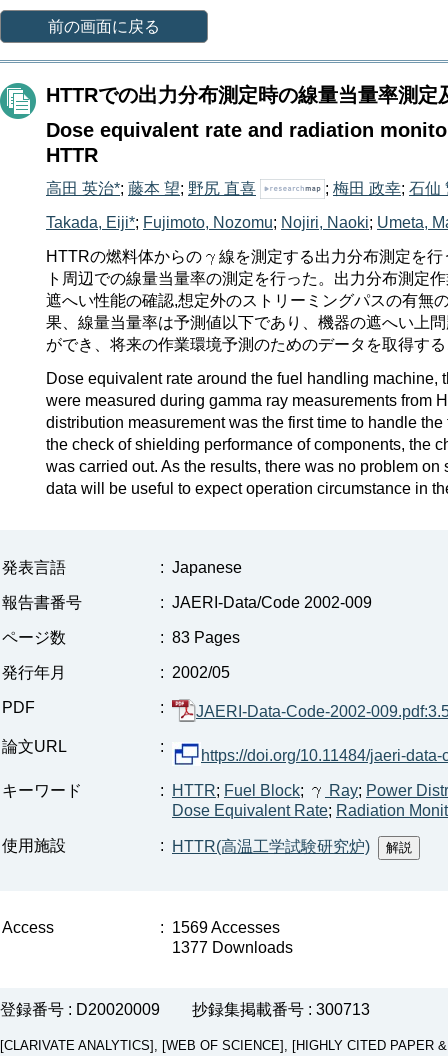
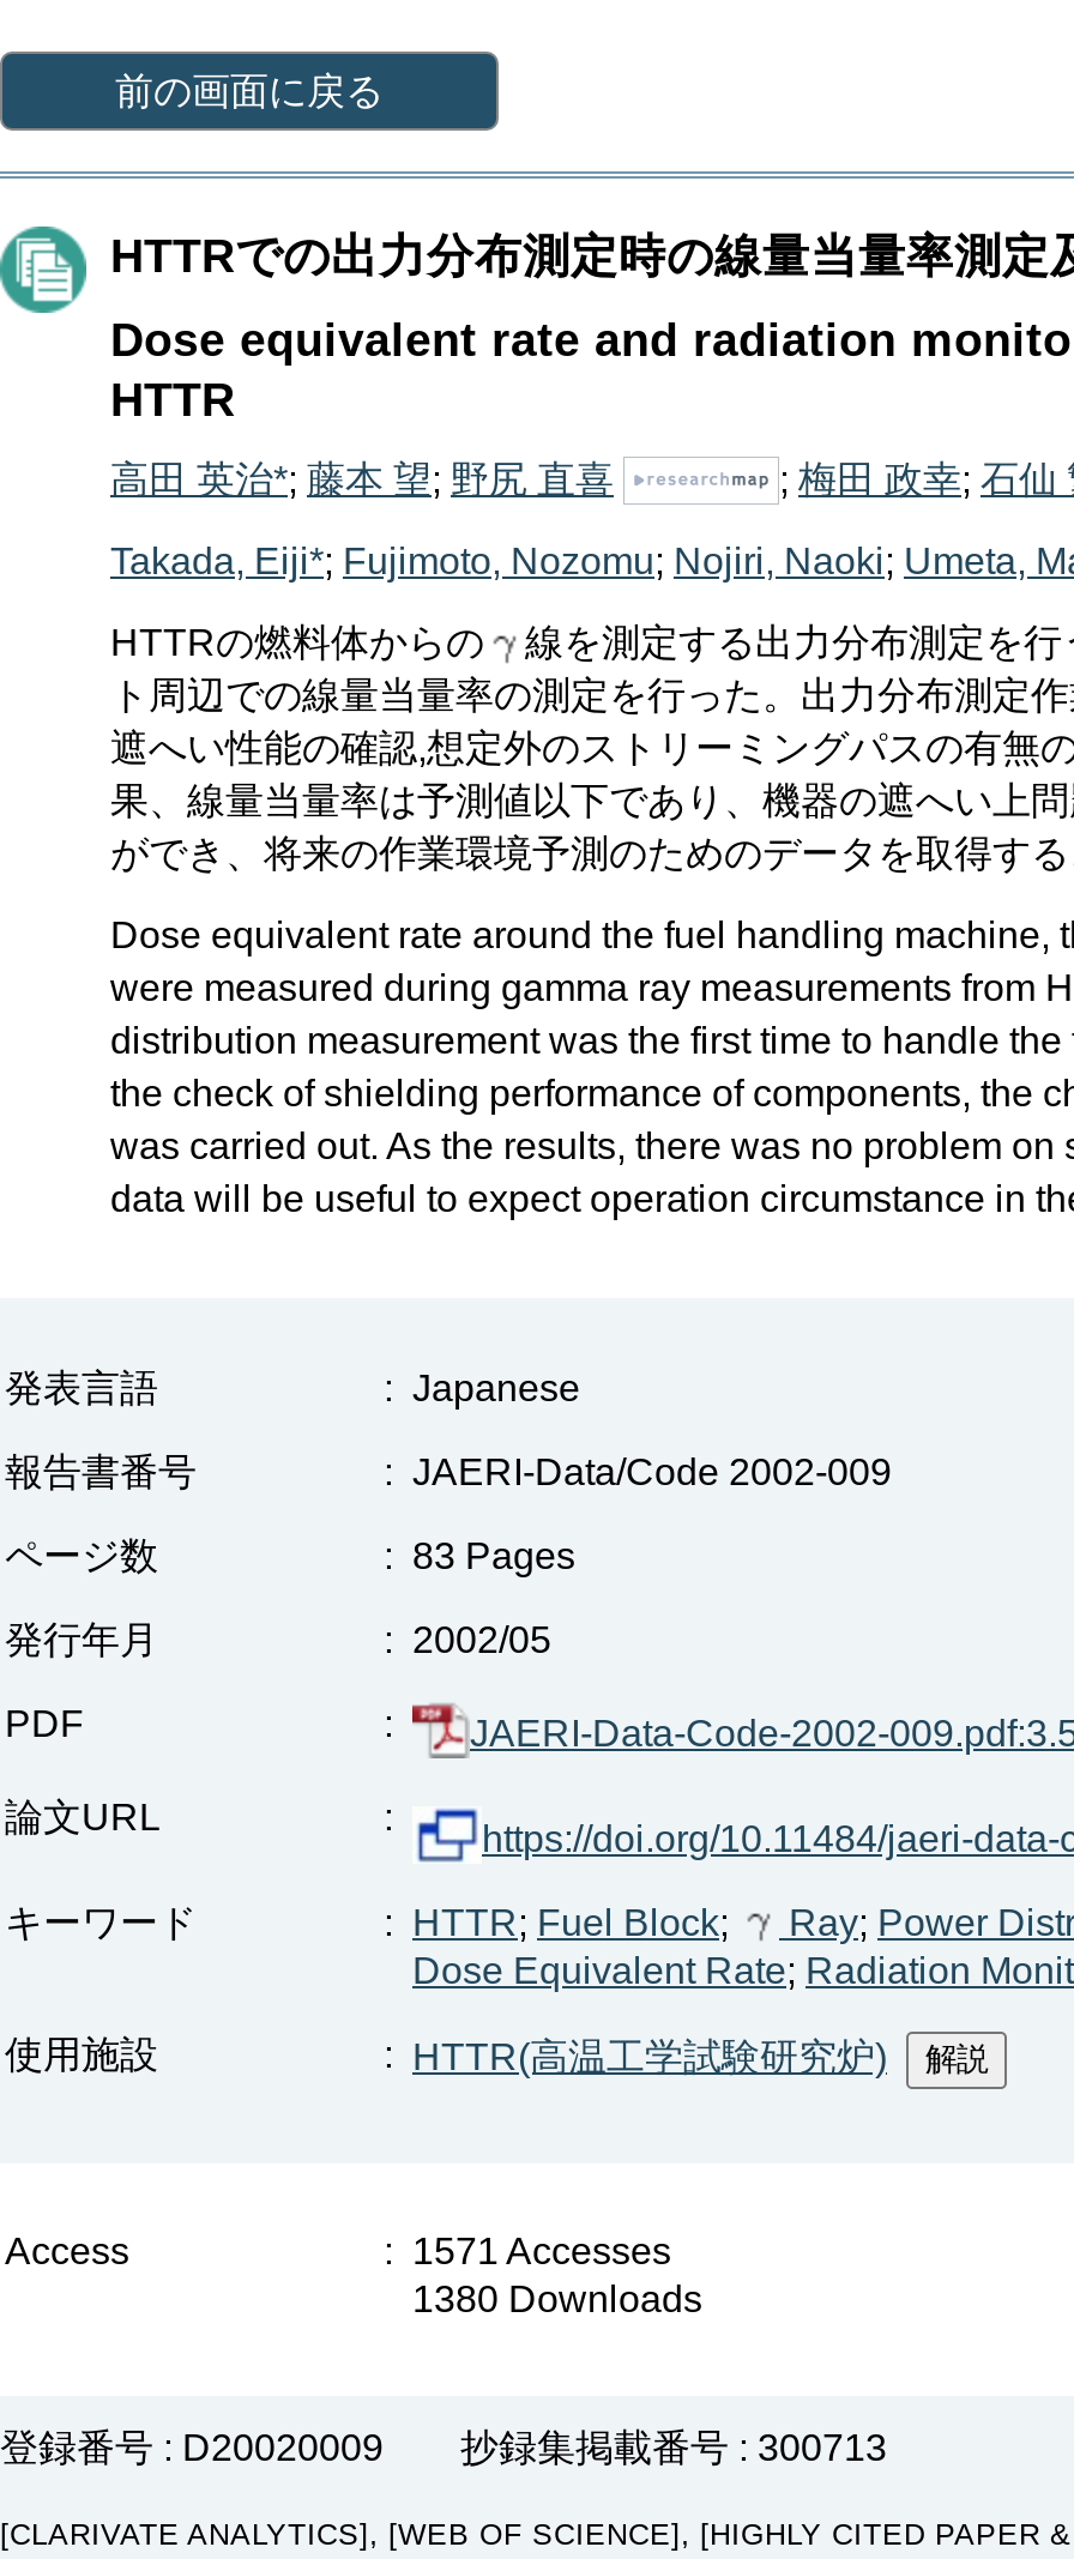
[160,919,280,936] : 1569 Accesses -> [384,2230,671,2270] : 1571 Accesses
[172,939,293,956] 1377 Downloads -> [412,2278,702,2318] 1380 Downloads

